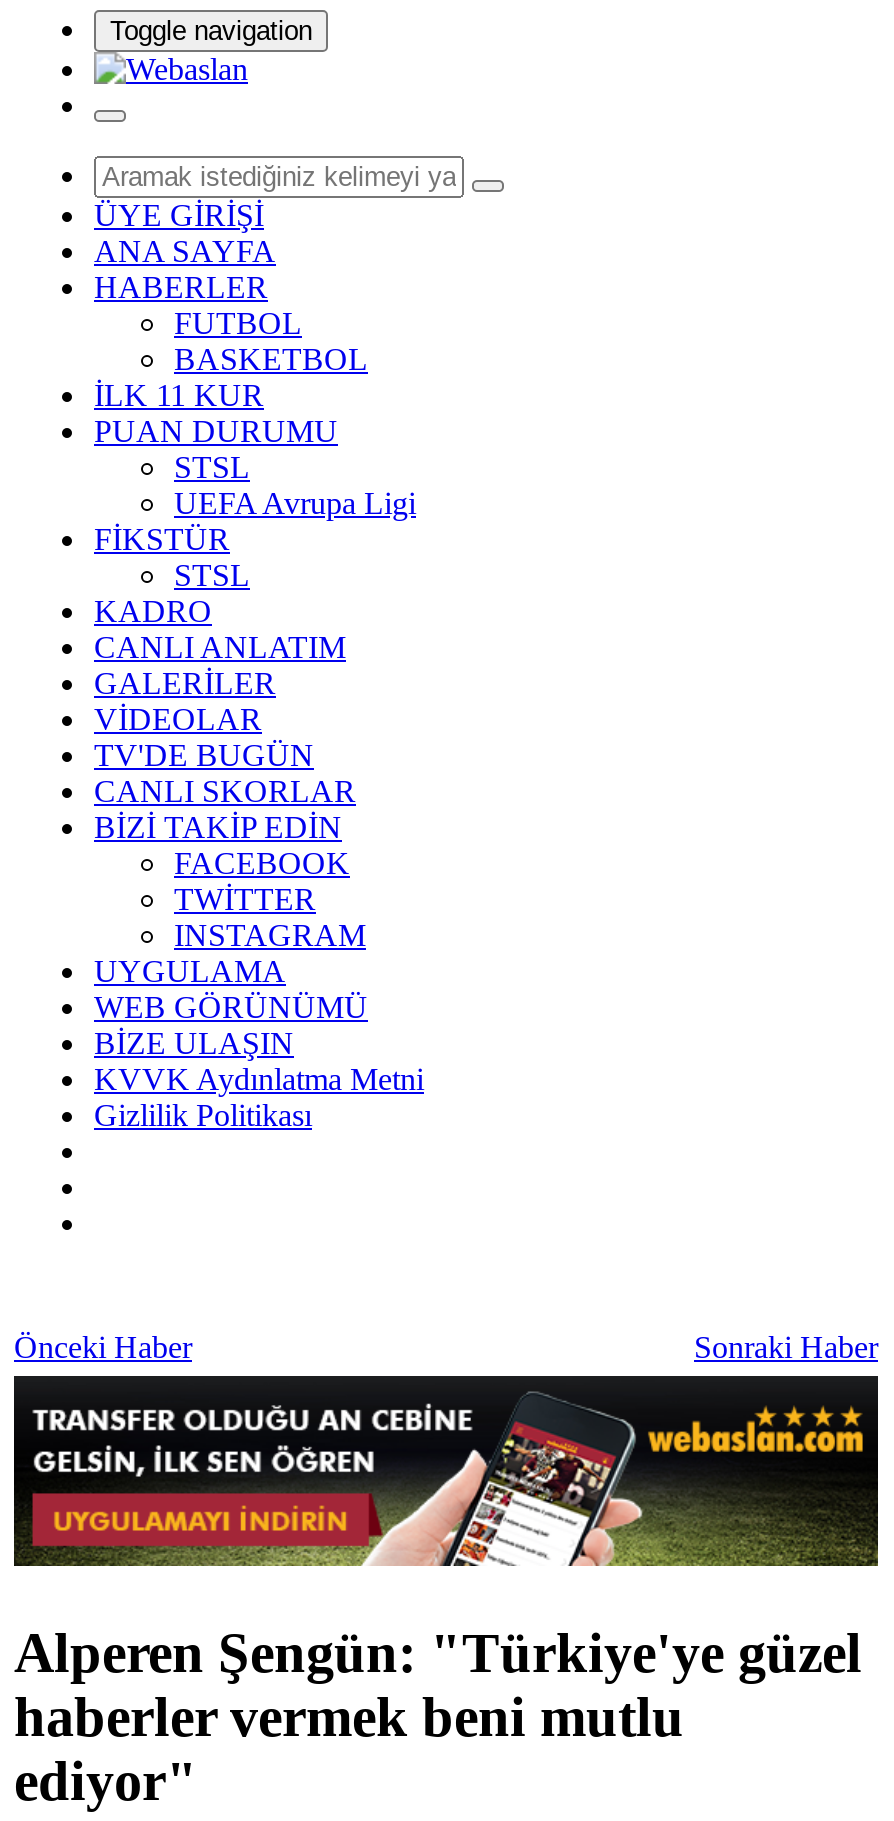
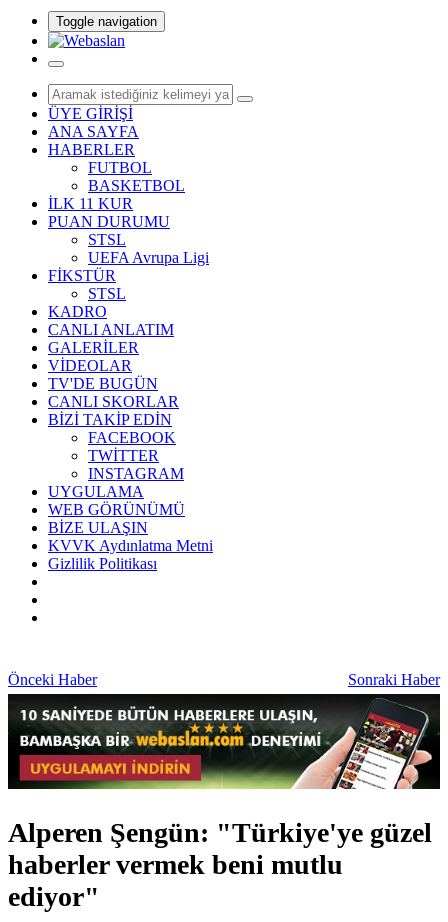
[16,1390,878,1568] [image] -> [10,702,440,790] [image]

